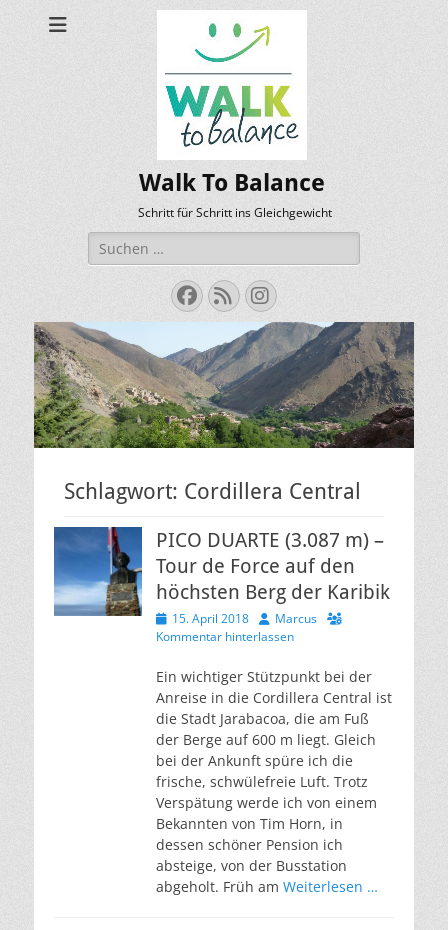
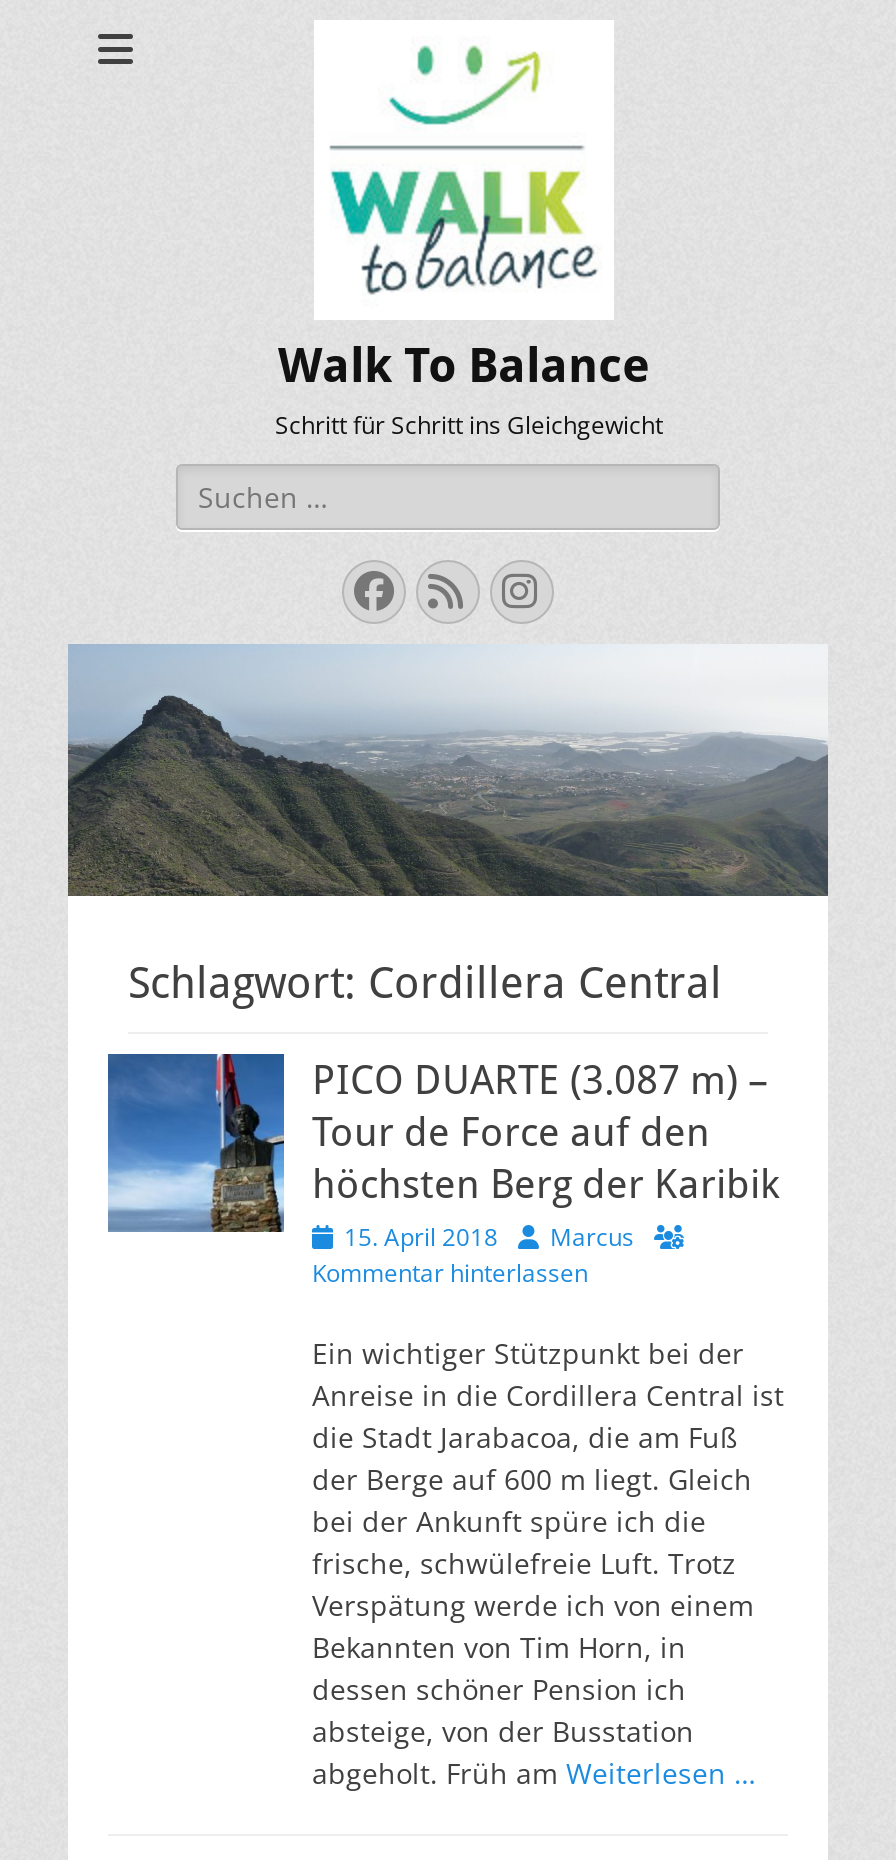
[33,321,415,448] [image] -> [66,644,830,896] [image]

